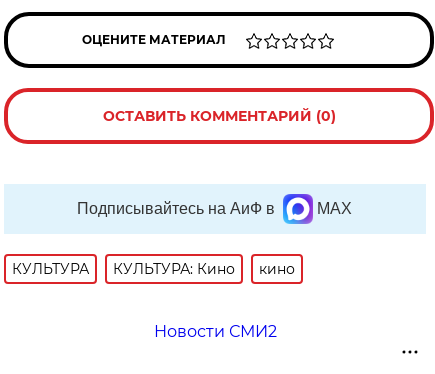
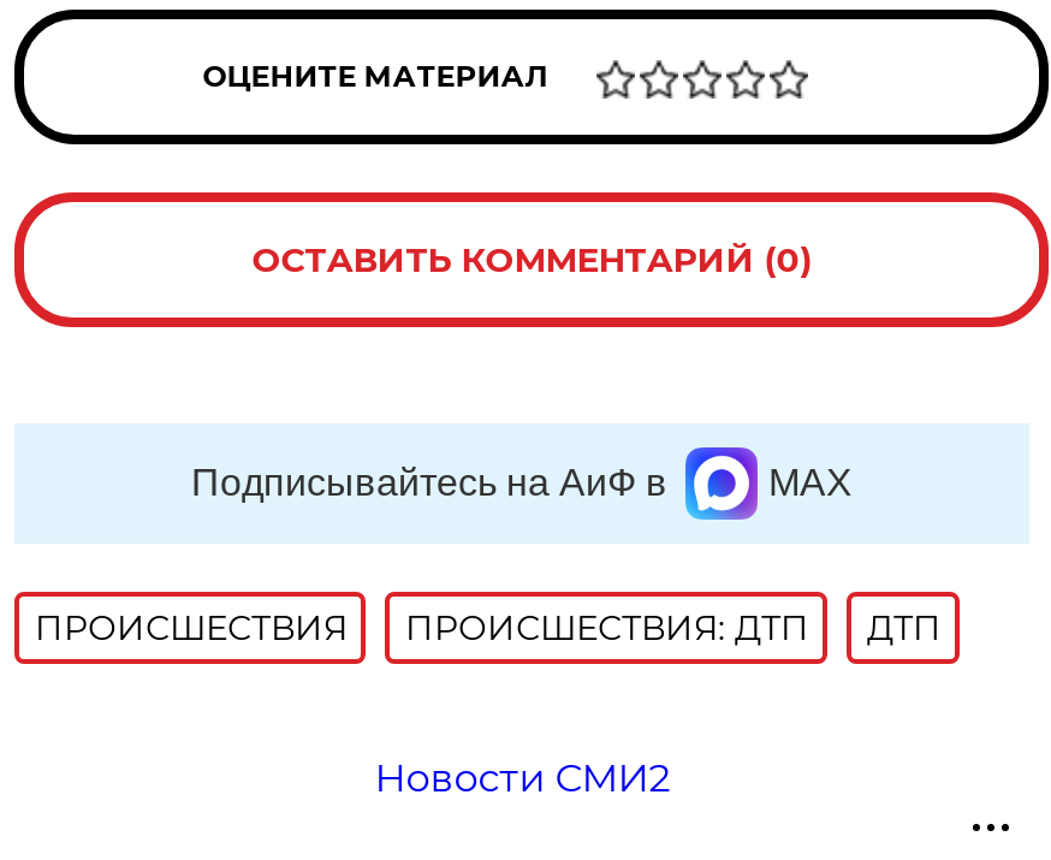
[12,260,295,278] КУЛЬТУРА | КУЛЬТУРА: Кино | кино -> [35,606,941,650] ПРОИСШЕСТВИЯ | ПРОИСШЕСТВИЯ: ДТП | ДТП

